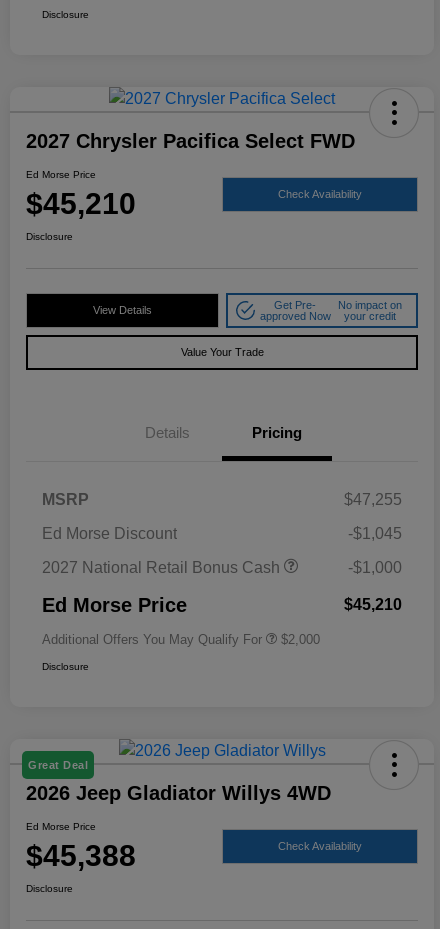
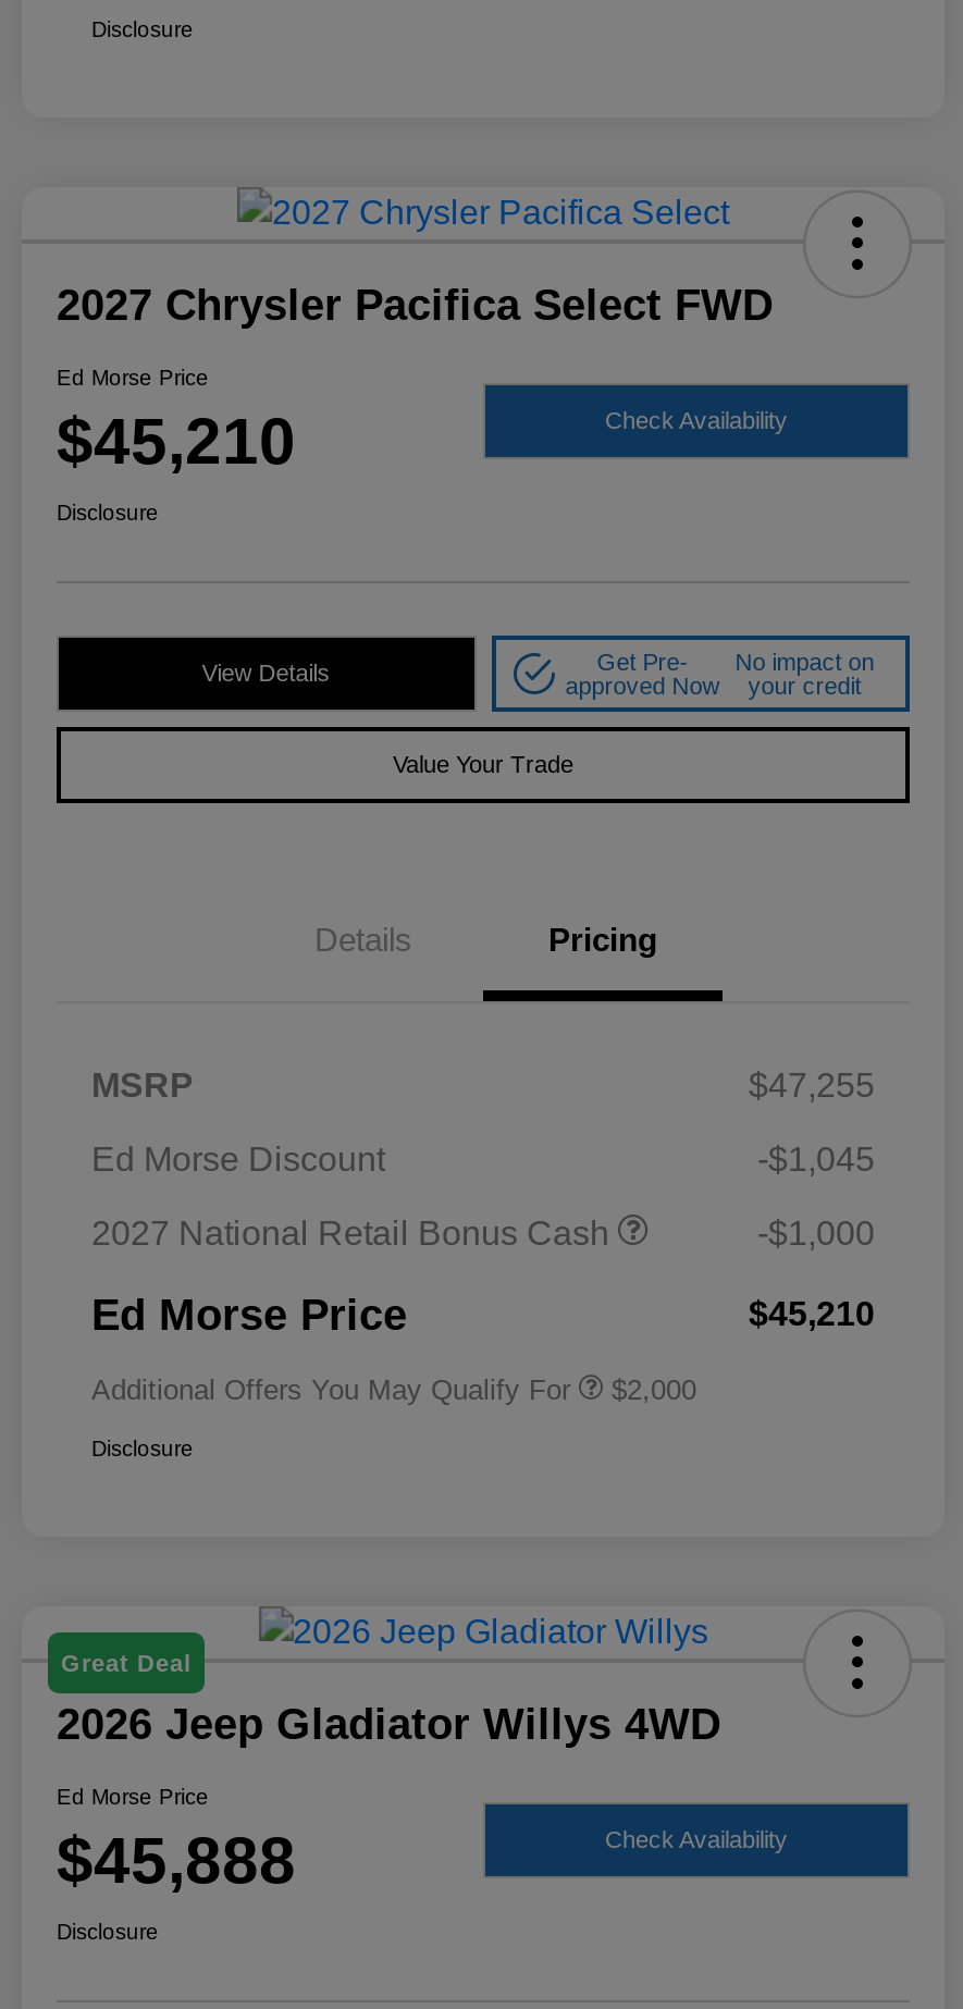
[26,839,136,872] $45,388 -> [57,1824,296,1896] $45,888

